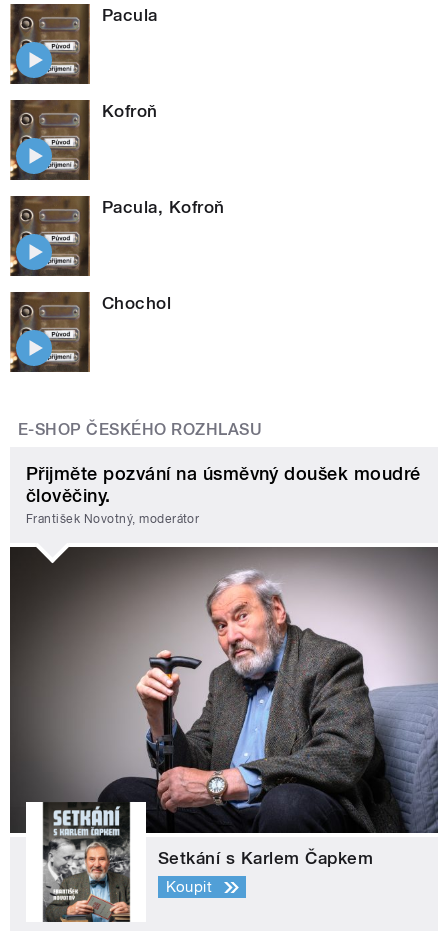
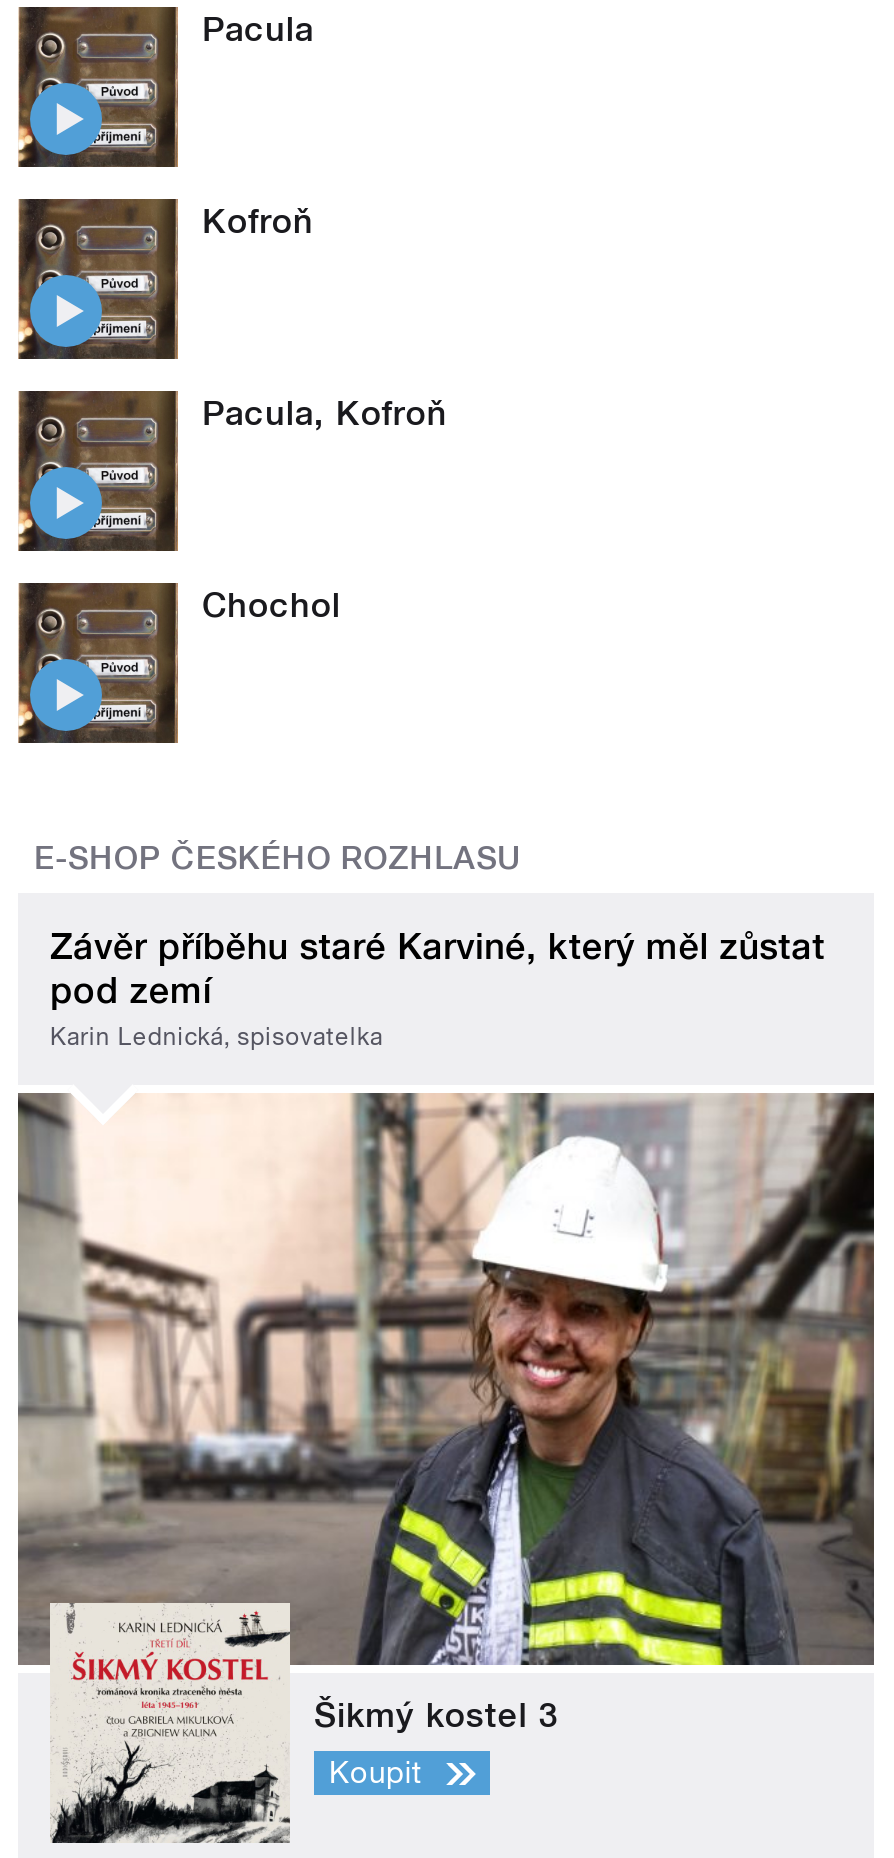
[26,463,421,526] Přijměte pozvání na úsměvný doušek moudré | člověčiny. | František Novotný, moderátor -> [50,925,825,1052] Závěr příběhu staré Karviné, který měl zůstat | pod zemí | Karin Lednická, spisovatelka
[9,546,439,923] [image] | Setkání s Karlem Čapkem -> [16,1091,876,1845] [image] | Šikmý kostel 3

